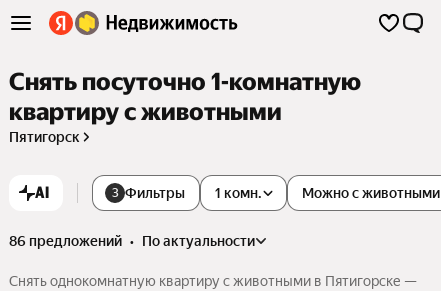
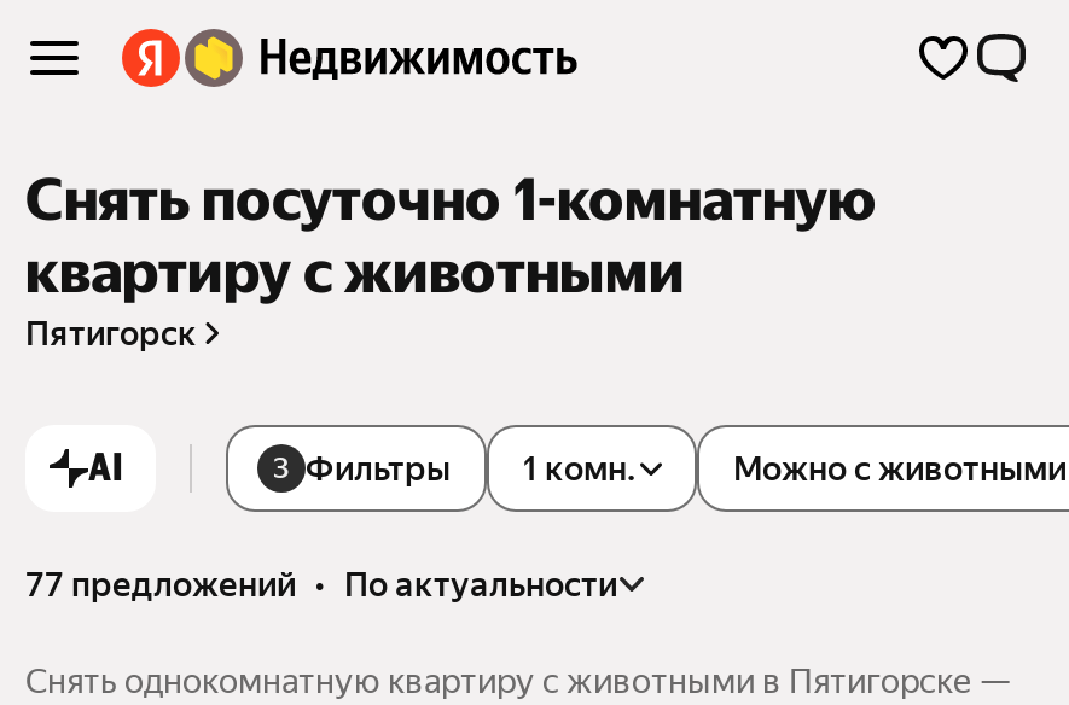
[9,233,255,249] 86 предложений • по актуальности -> [25,564,617,603] 77 предложений • по актуальности

